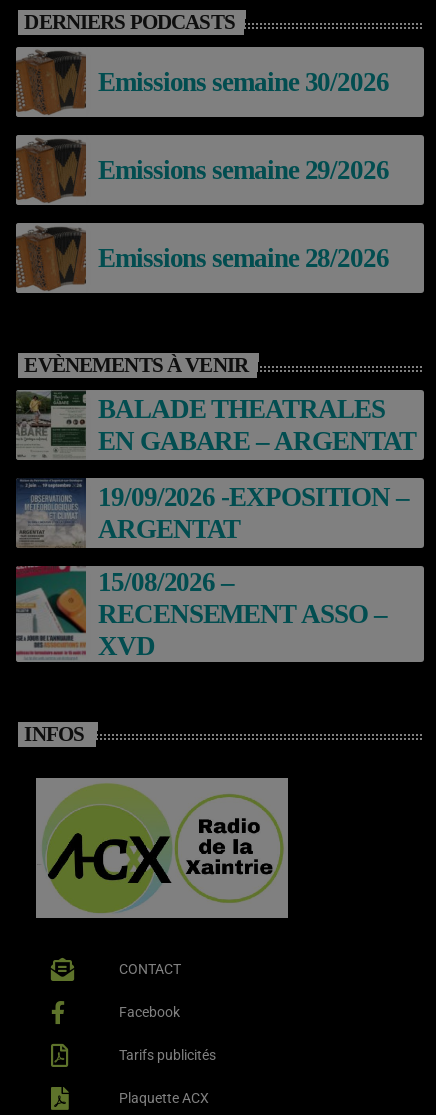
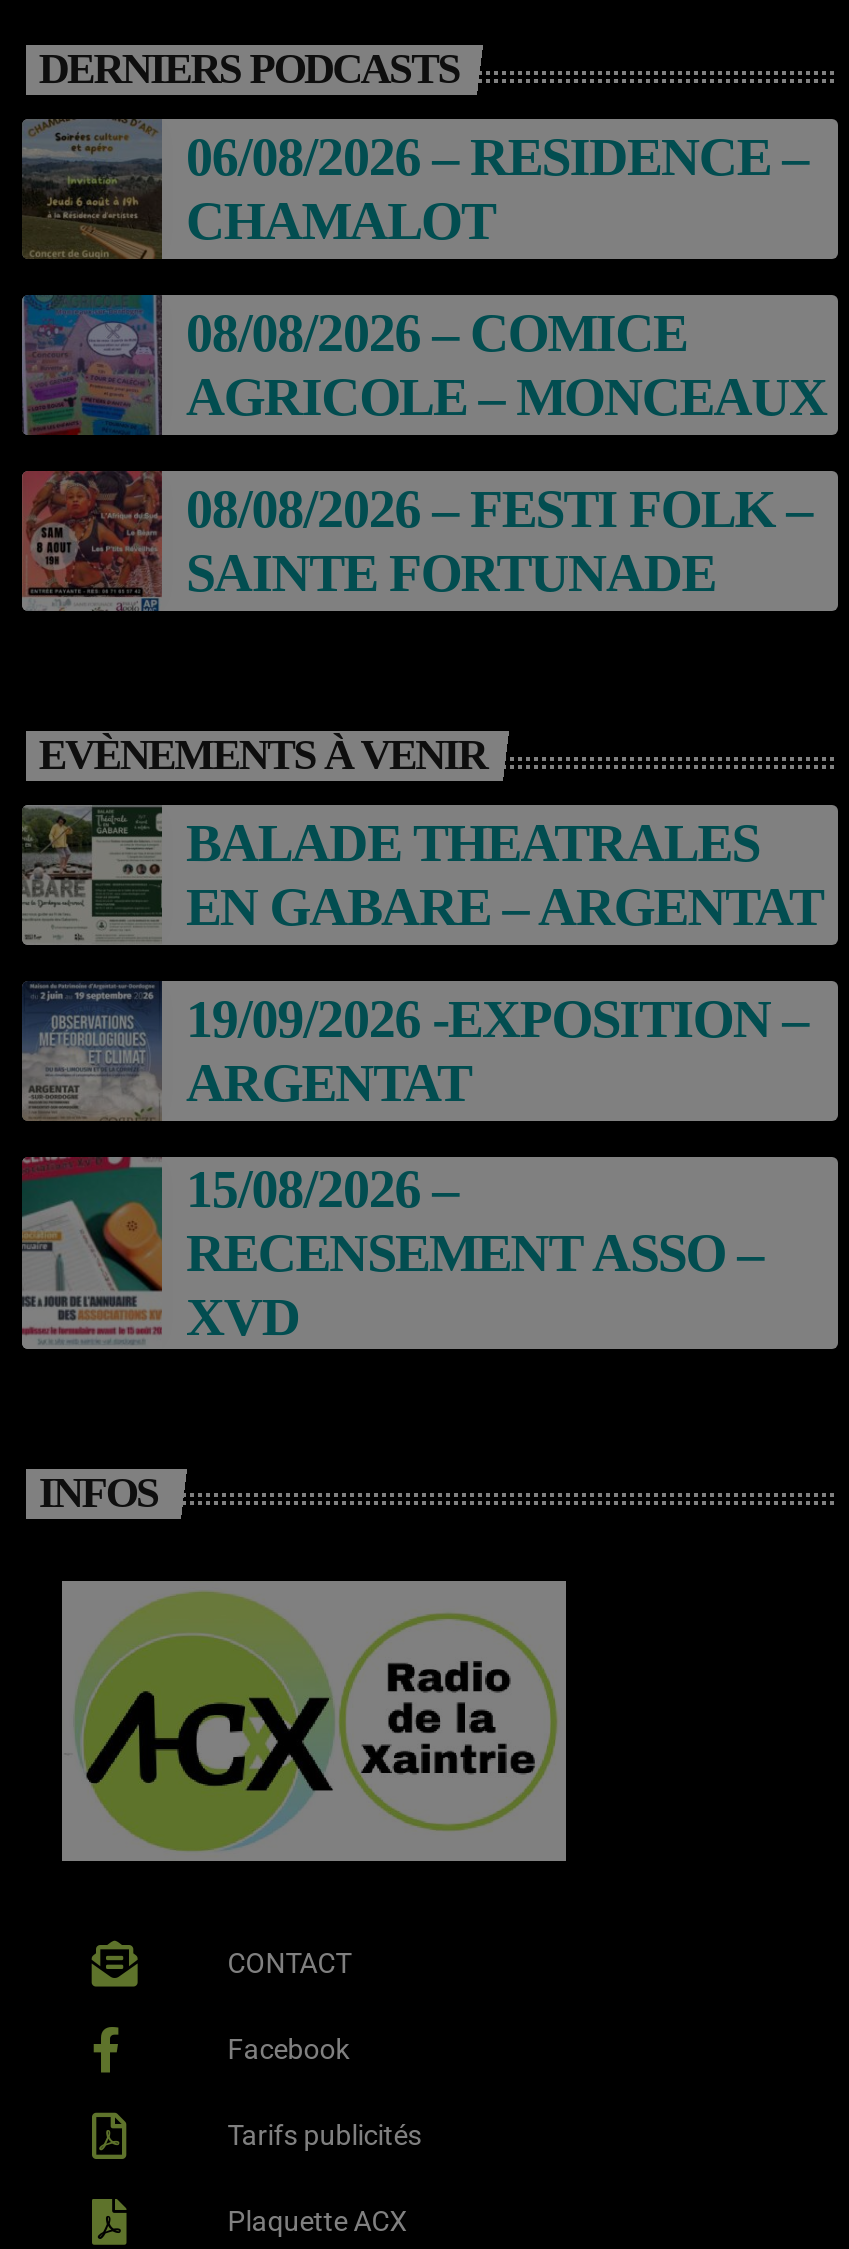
[15,47,389,118] [image] | Emissions semaine 30/2026 -> [20,117,808,261] [image] | 06/08/2026 – RESIDENCE – | CHAMALOT
[15,134,389,206] [image] | Emissions semaine 29/2026 -> [20,293,827,437] [image] | 08/08/2026 – COMICE | AGRICOLE – MONCEAUX
[15,222,389,294] [image] | Emissions semaine 28/2026 -> [20,469,812,613] [image] | 08/08/2026 – FESTI FOLK – | SAINTE FORTUNADE

